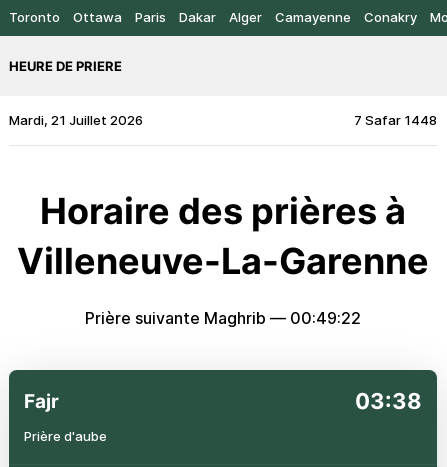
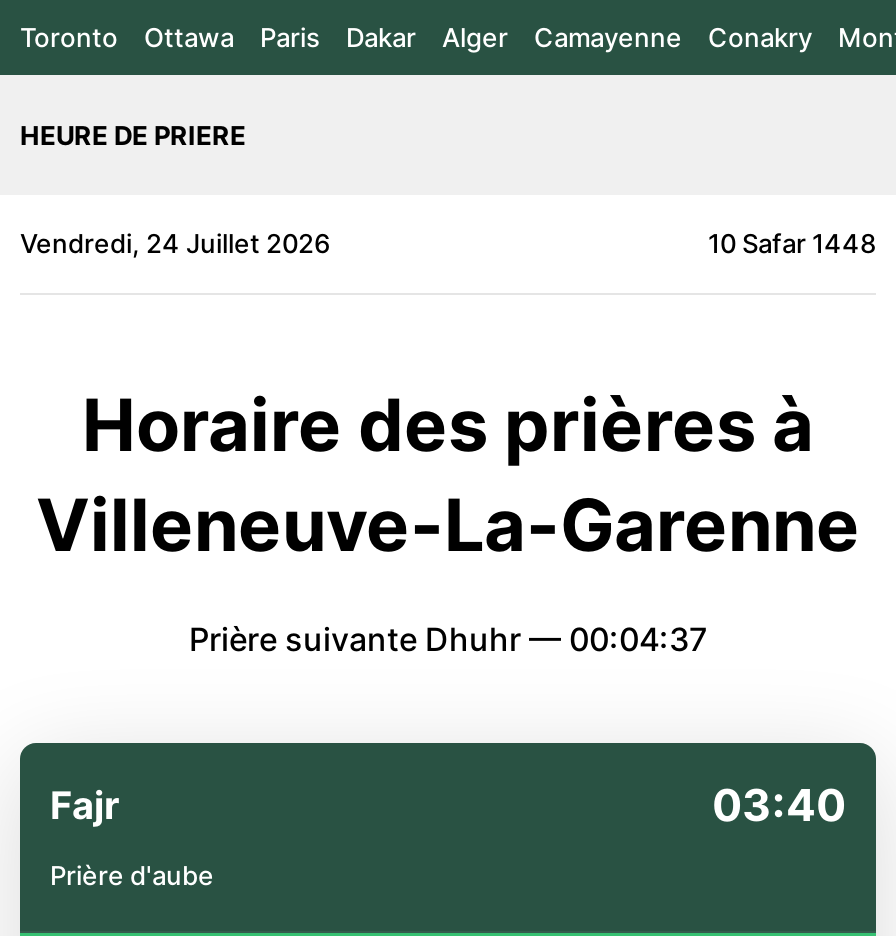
[9,112,143,128] Mardi, 21 Juillet 2026 -> [20,227,330,259] Vendredi, 24 Juillet 2026
[354,112,437,128] 7 Safar 1448 -> [708,227,876,259] 10 Safar 1448
[85,308,361,328] Prière suivante Maghrib — 00:49:22 -> [189,619,707,659] Prière suivante Dhuhr — 00:04:37
[355,388,422,414] 03:38 -> [712,779,846,831] 03:40

